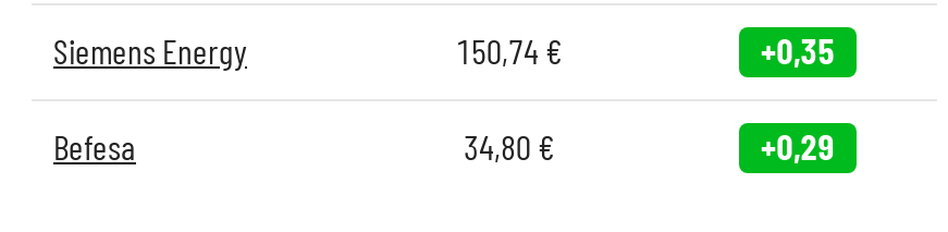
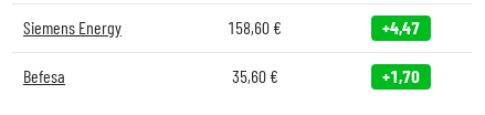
[456,29,563,71] 150,74 € -> [228,17,282,38] 158,60 €
[761,29,835,71] +0,35 -> [382,17,420,38] +4,47
[464,125,555,167] 34,80 € -> [231,65,278,86] 35,60 €
[761,125,835,167] +0,29 -> [382,65,420,86] +1,70

